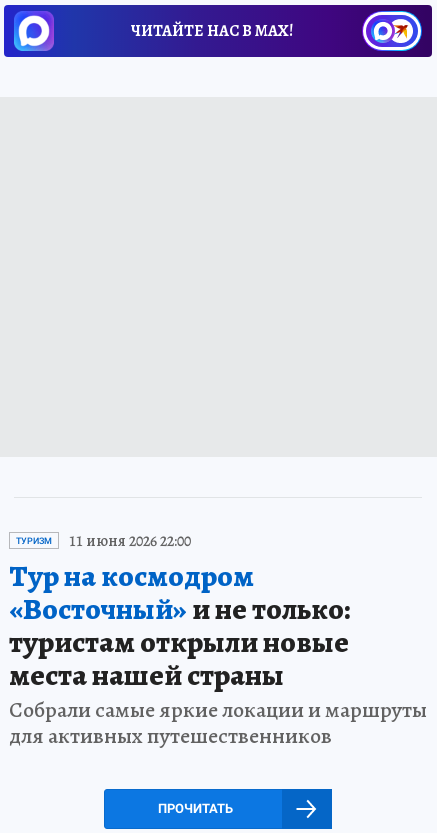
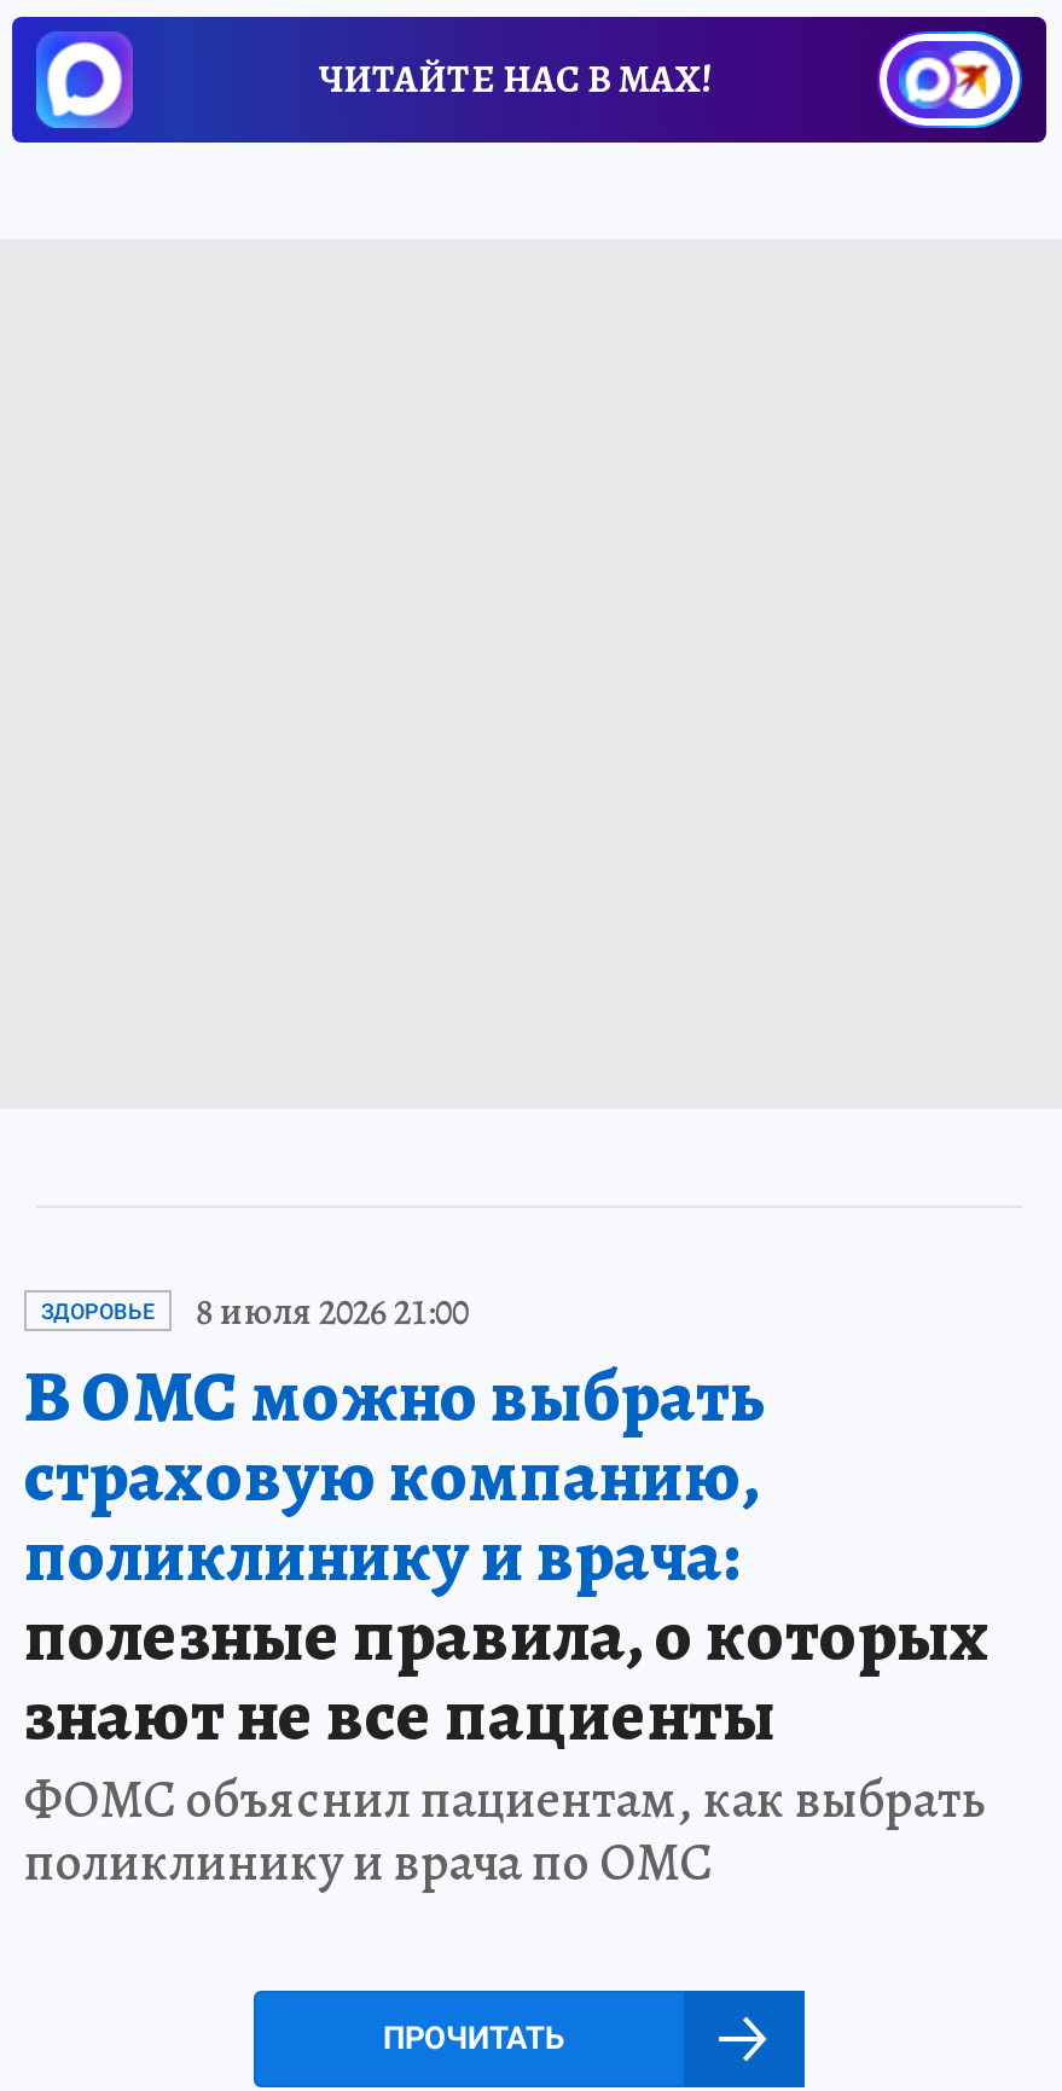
[9,530,427,751] ТУРИЗМ | 11 июня 2026 22:00 | Тур на космодром | «Восточный»и не только: | туристам открыли новые | места нашей страны | Собрали самые яркие локации и маршруты | для активных путешественников -> [24,1285,991,1898] ЗДОРОВЬЕ | 8 июля 2026 21:00 | В ОМС можно выбрать | страховую компанию, | поликлинику и врача: | полезные правила, о которых | знают не все пациенты | ФОМС объяснил пациентам, как выбрать | поликлинику и врача по ОМС

